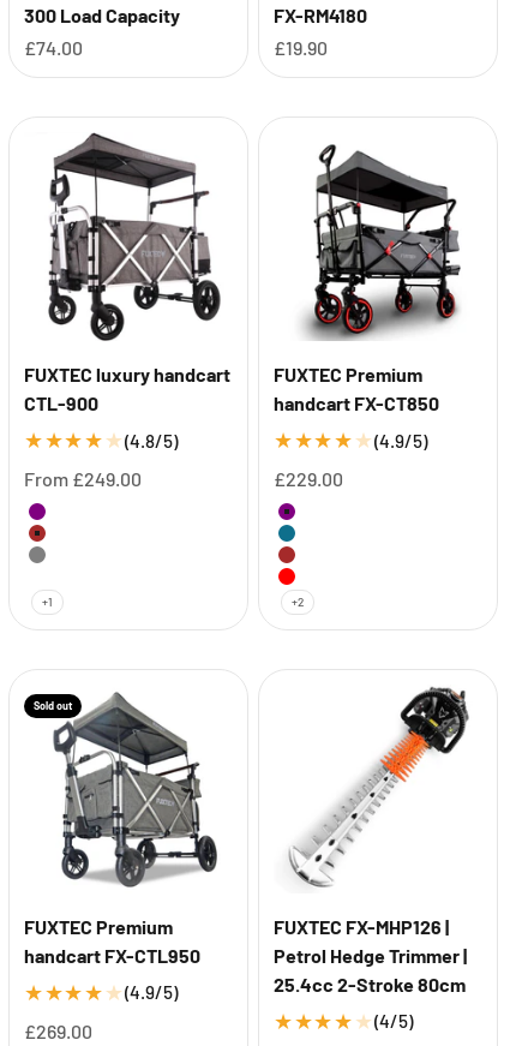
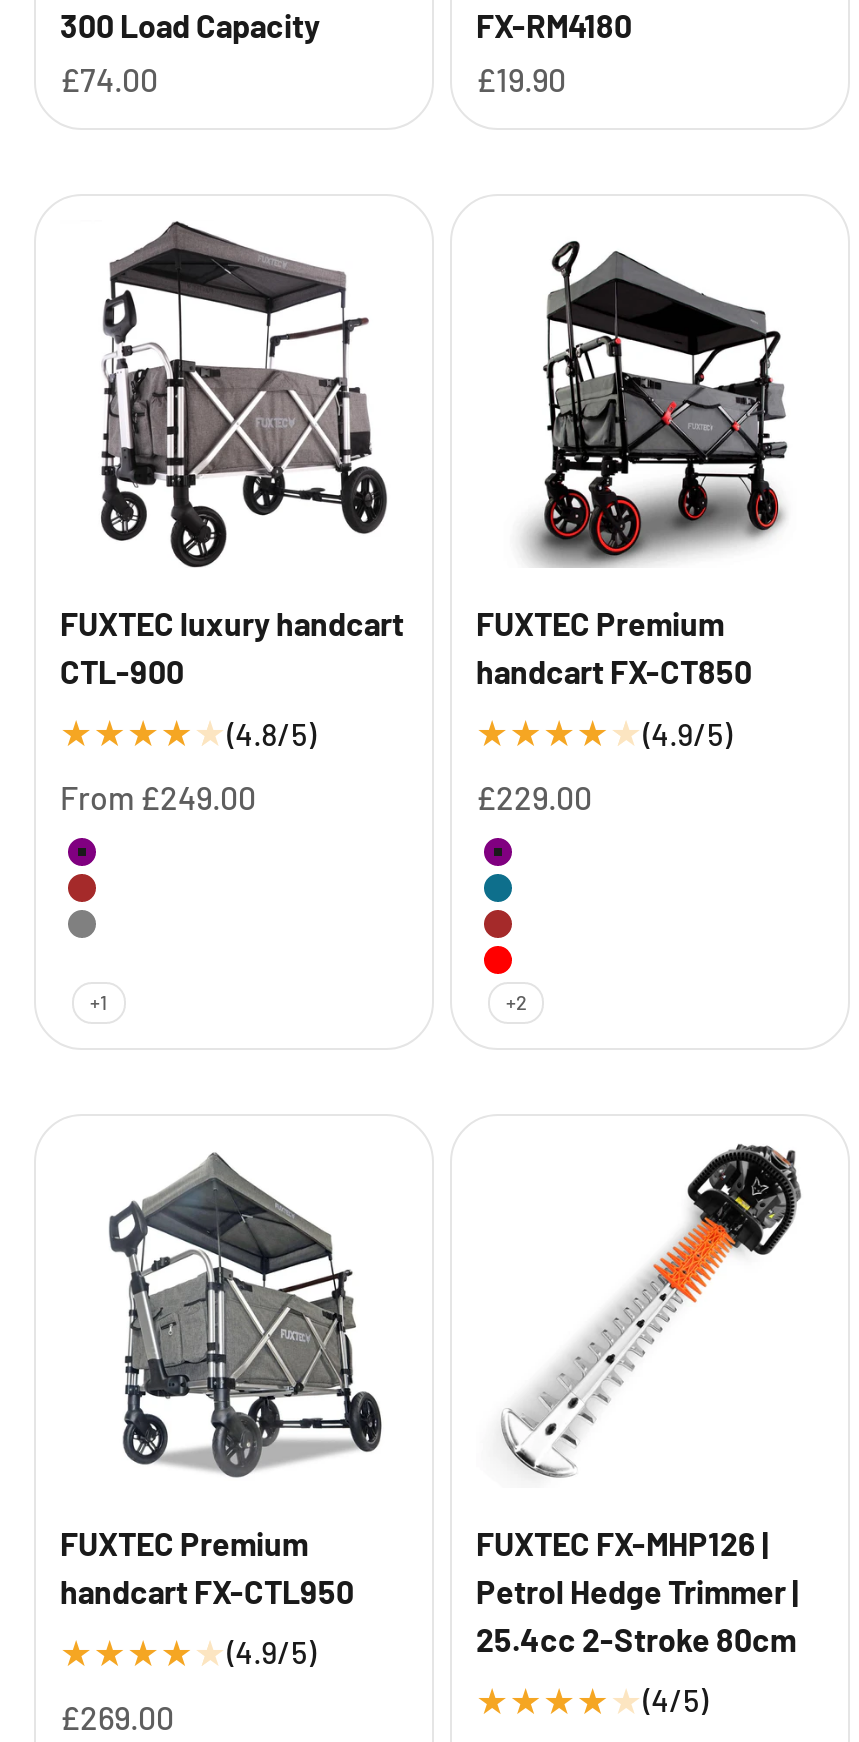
[34,699,72,712] Sold out -> none

